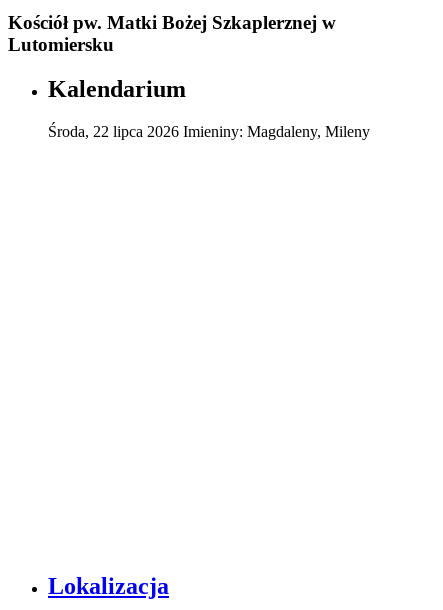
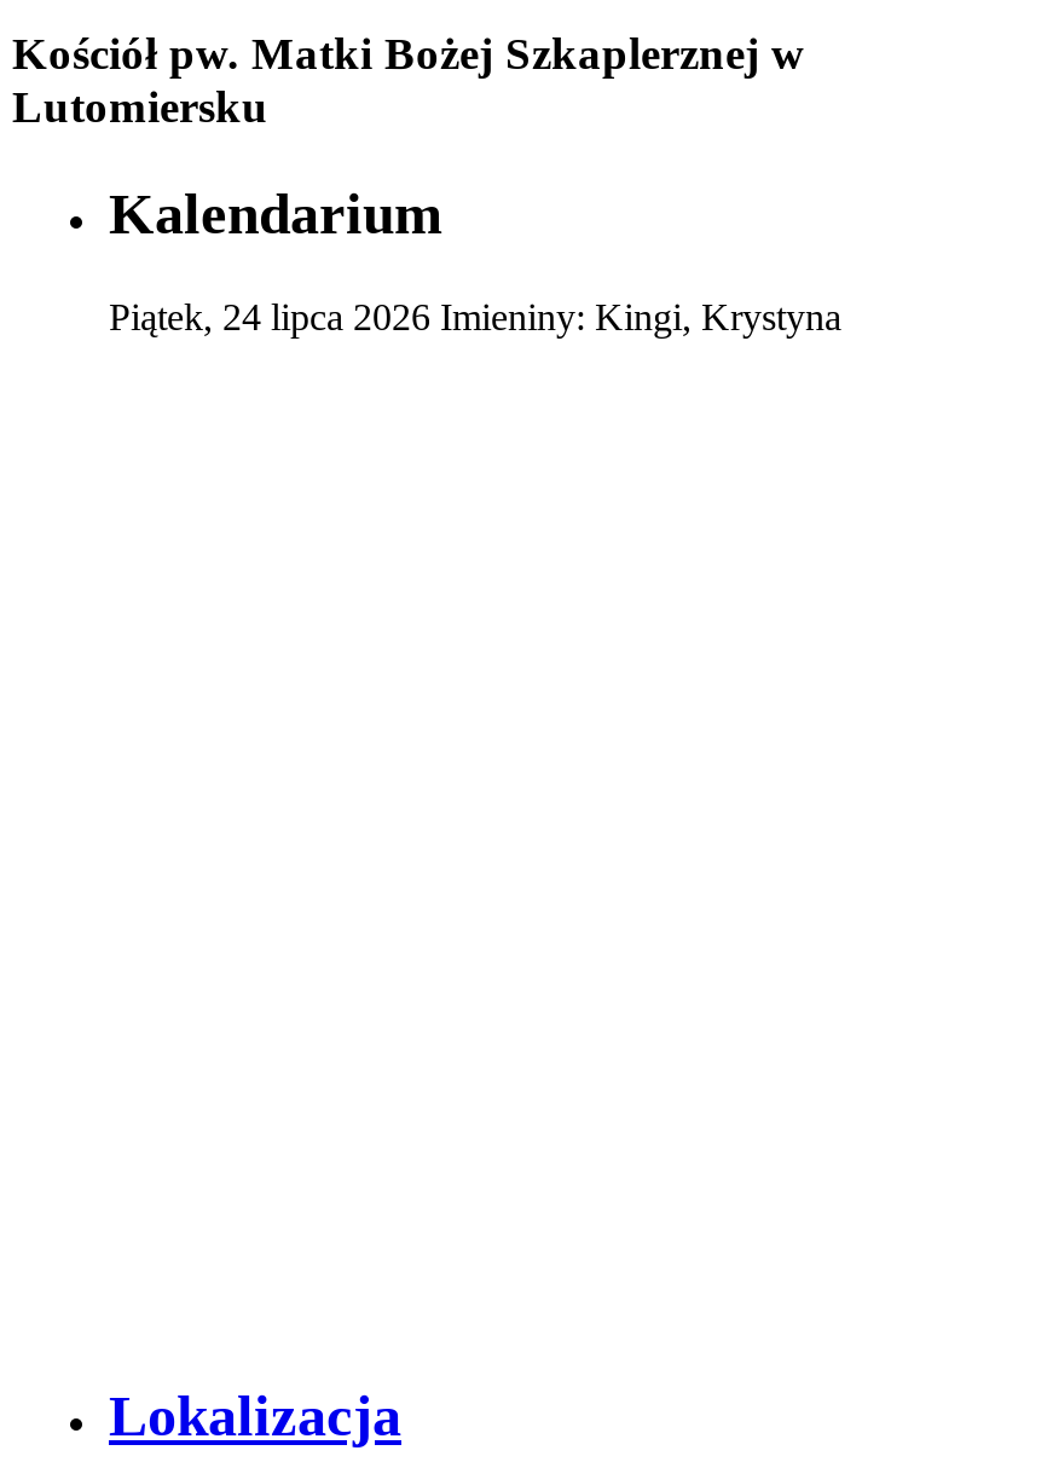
[48,123,370,140] Środa, 22 lipca 2026 Imieniny: Magdaleny, Mileny -> [109,296,841,337] Piątek, 24 lipca 2026 Imieniny: Kingi, Krystyna

